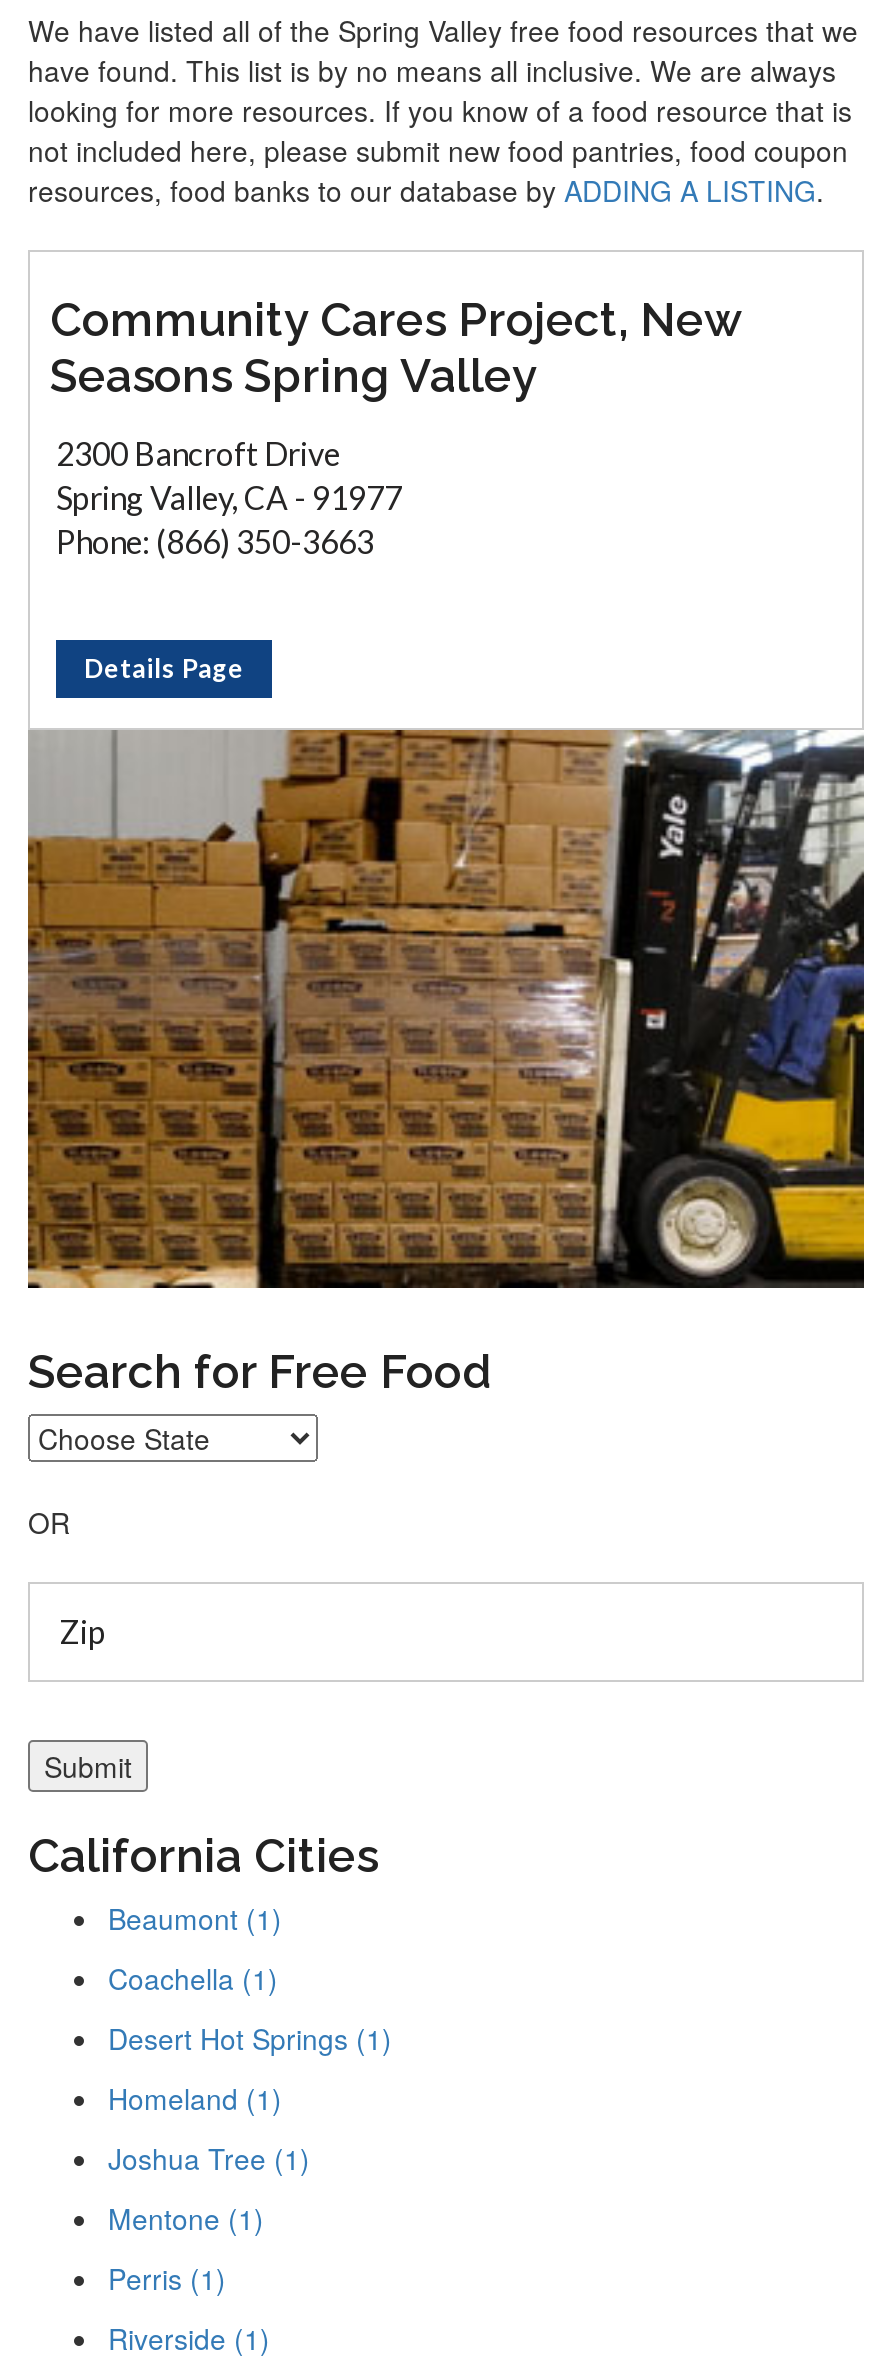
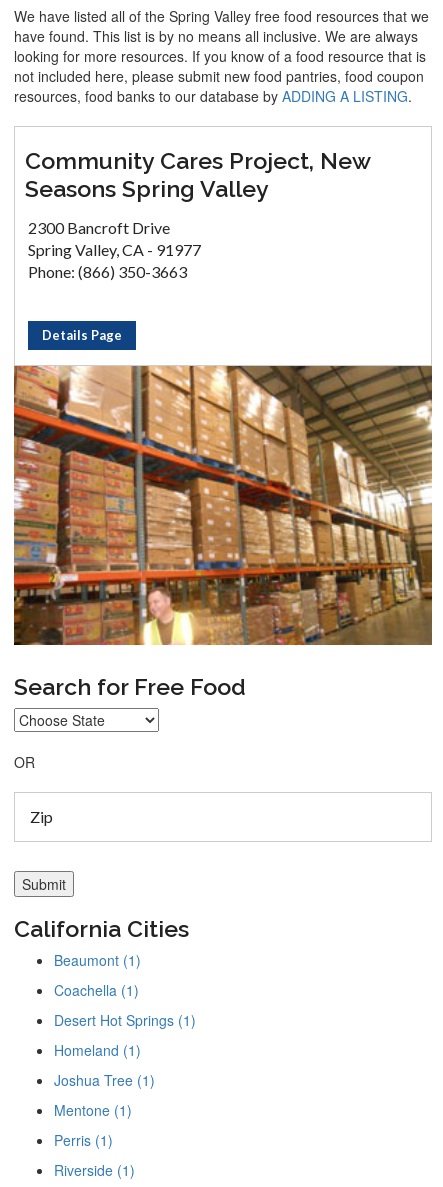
[26,728,866,1290] [image] -> [13,365,433,646] [image]

